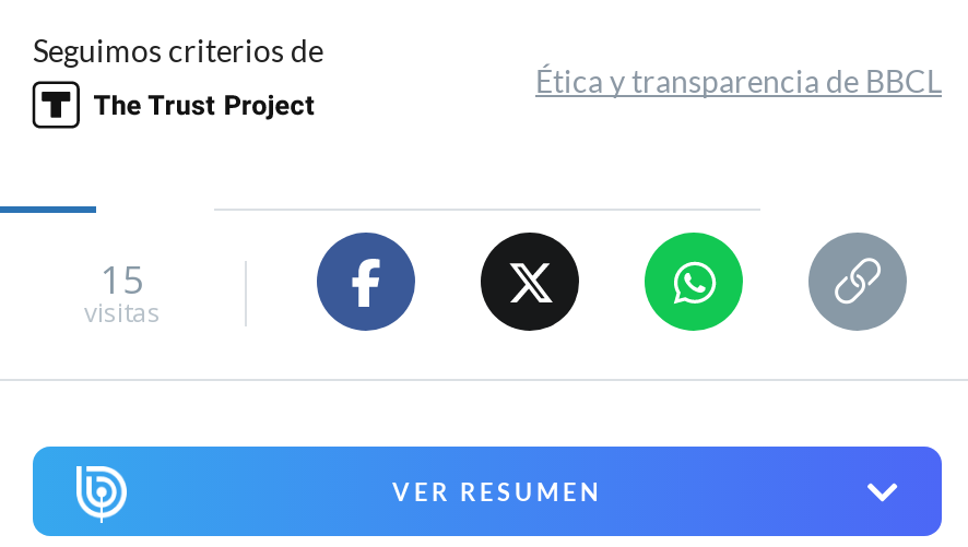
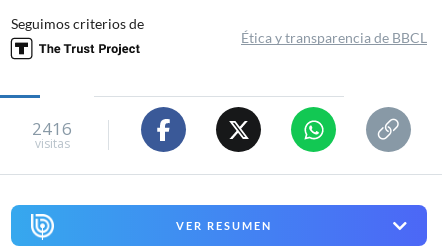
[101,254,144,305] 15 -> [32,117,72,140] 2416

